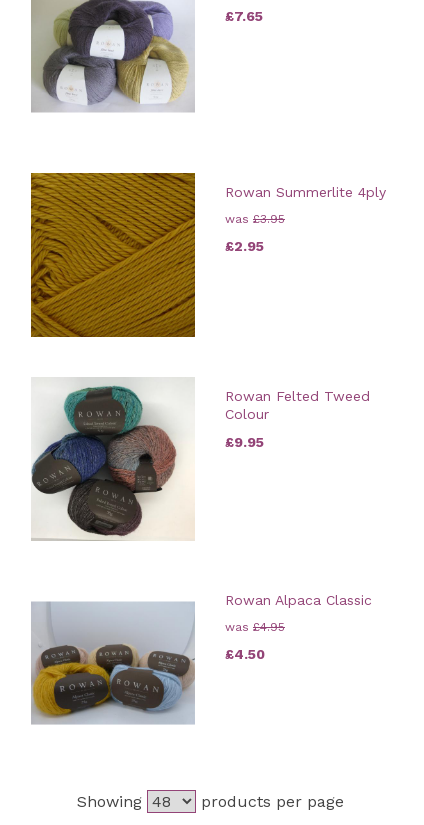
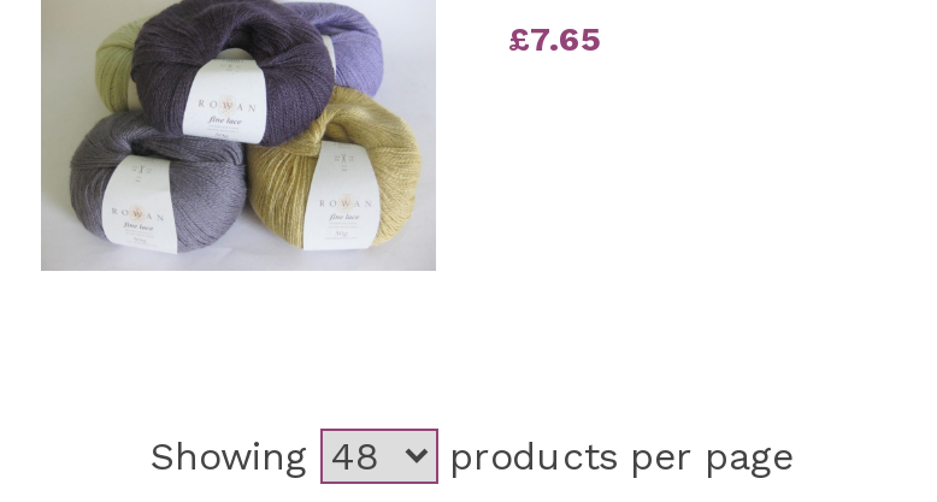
[30,172,386,338] [image] | Rowan Summerlite 4ply | was £3.95 | £2.95 -> none
[32,377,178,541] [image] -> none
[225,388,370,450] Rowan Felted Tweed | Colour | £9.95 -> none
[32,592,372,723] [image] | Rowan Alpaca Classic | was £4.95 | £4.50 -> none

